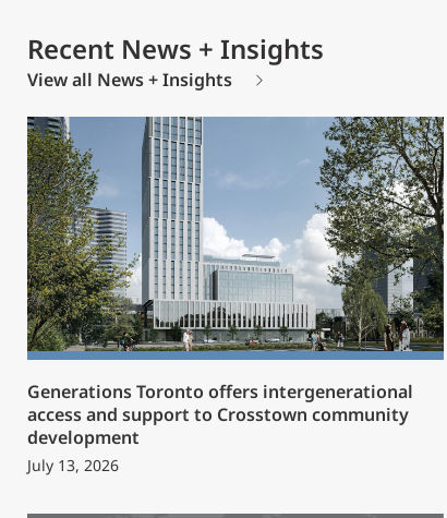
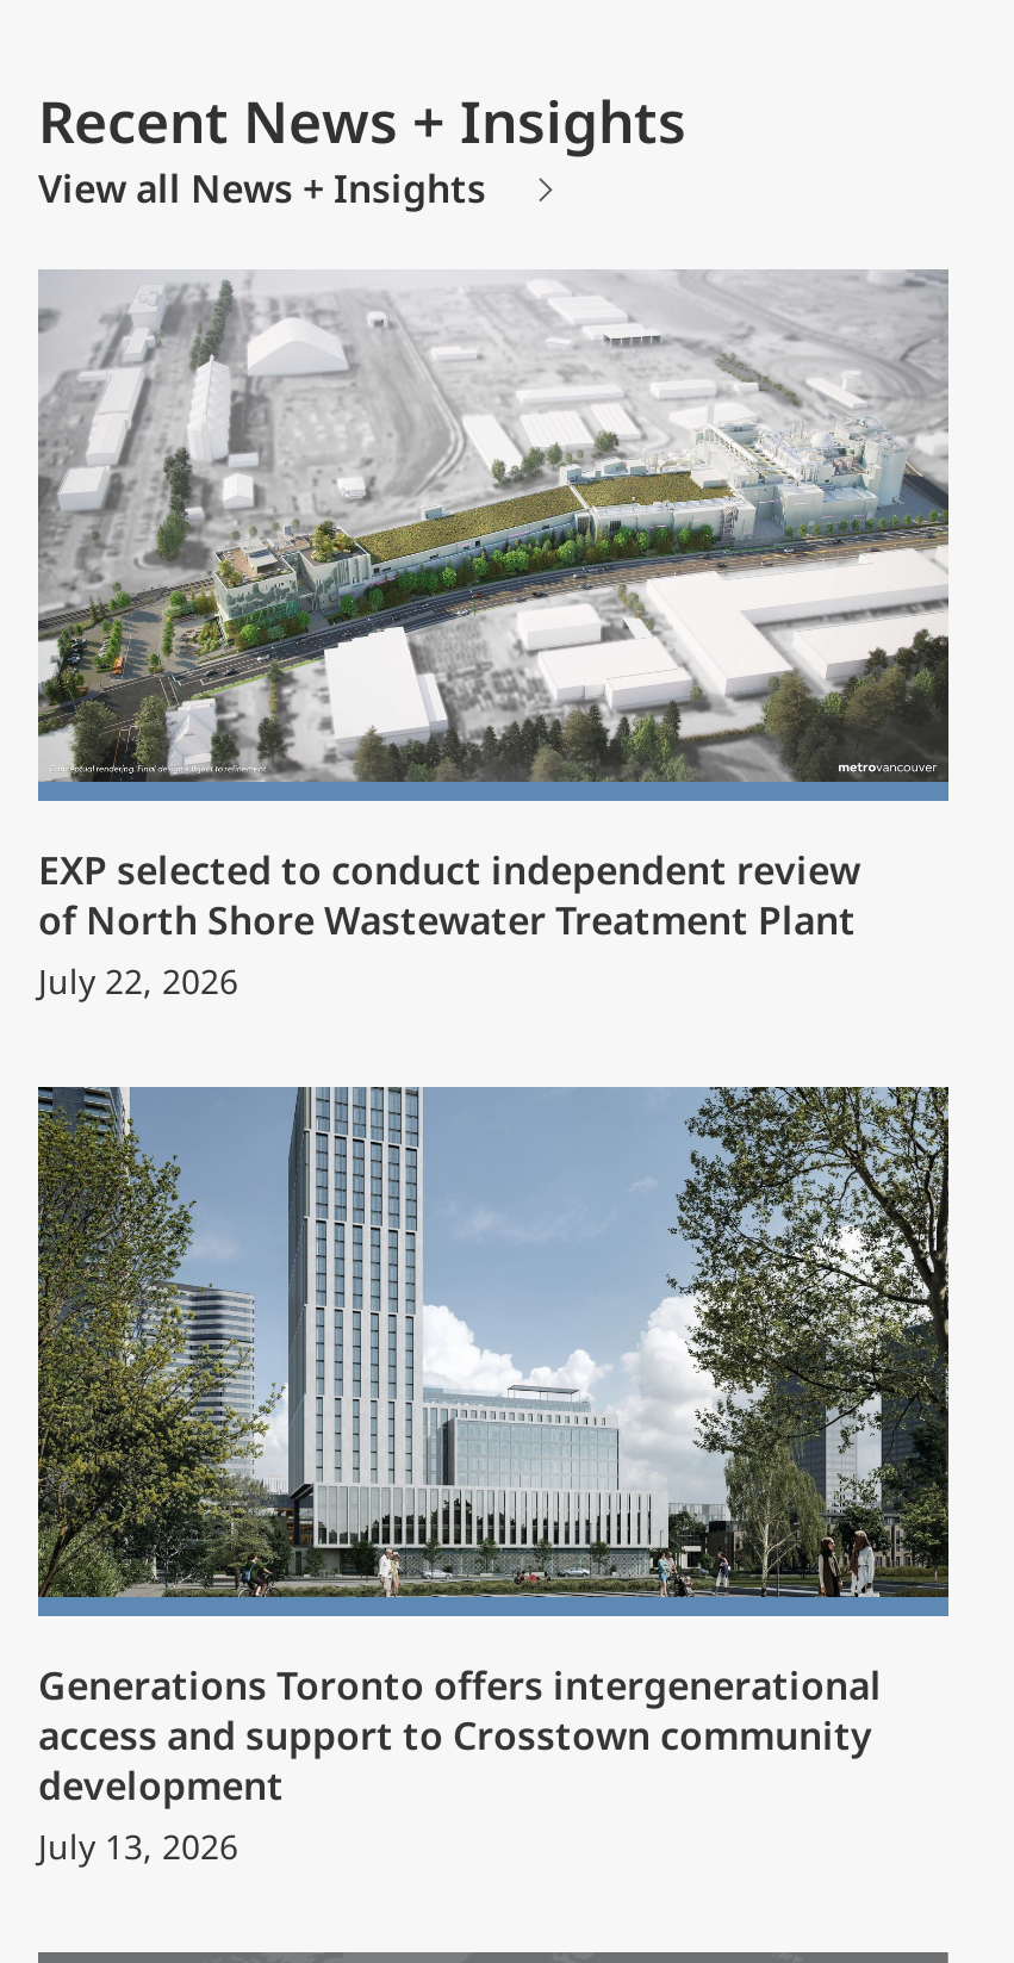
none -> [36,269,951,1010] [image] | EXP selected to conduct independent review | of North Shore Wastewater Treatment Plant | July 22, 2026

